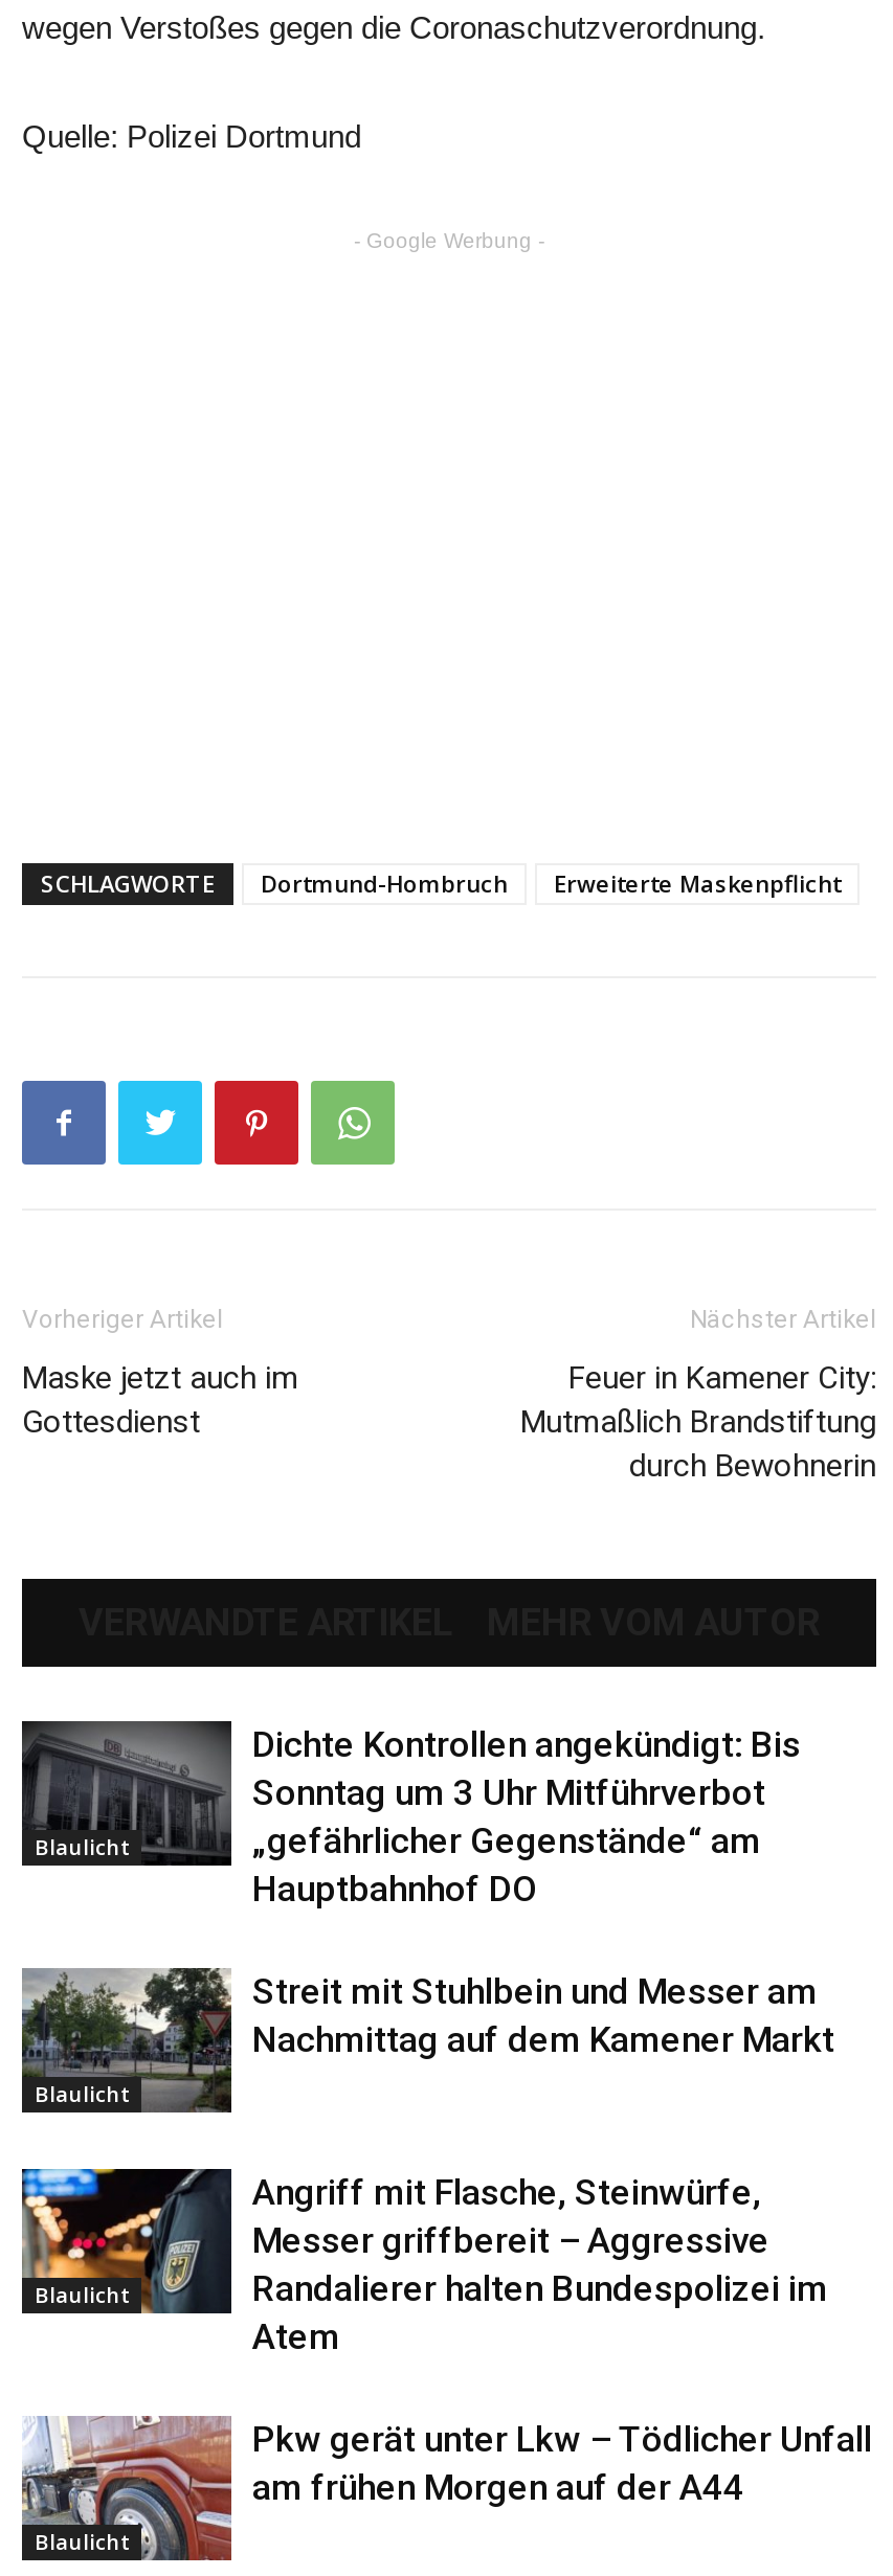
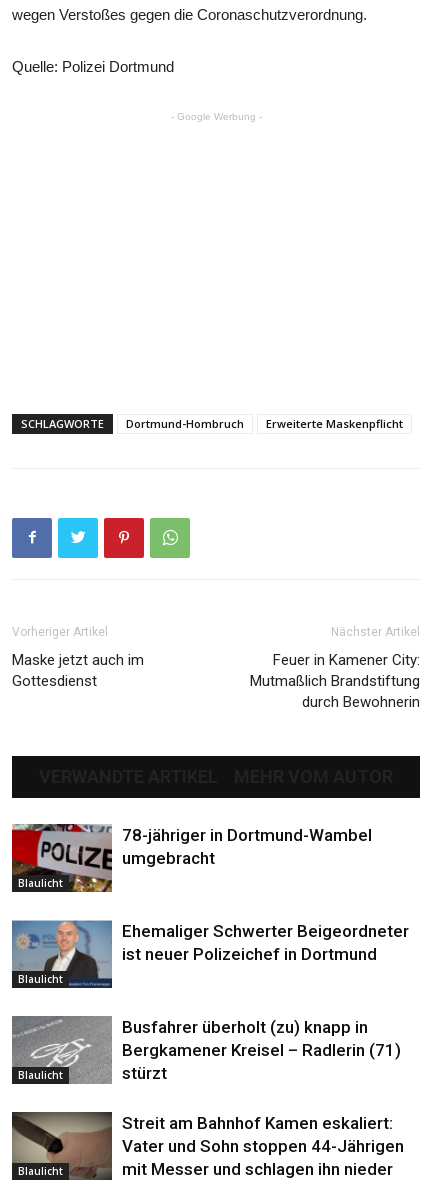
[20,1719,801,1911] [image] | Dichte Kontrollen angekündigt: Bis | Sonntag um 3 Uhr Mitführverbot | „gefährlicher Gegenstände“ am | Hauptbahnhof DO -> [11,823,372,893] [image] | 78-jähriger in Dortmund-Wambel | umgebracht
[22,1966,834,2112] [image] | Streit mit Stuhlbein und Messer am | Nachmittag auf dem Kamener Markt -> [12,920,409,988] [image] | Ehemaliger Schwerter Beigeordneter | ist neuer Polizeichef in Dortmund
[22,2167,828,2359] [image] | Angriff mit Flasche, Steinwürfe, | Messer griffbereit – Aggressive | Randalierer halten Bundespolizei im | Atem -> [12,1015,401,1084] [image] | Busfahrer überholt (zu) knapp in | Bergkamener Kreisel – Radlerin (71) | stürzt
[22,2416,872,2560] [image] | Pkw gerät unter Lkw – Tödlicher Unfall | am frühen Morgen auf der A44 -> [11,1111,404,1180] [image] | Streit am Bahnhof Kamen eskaliert: | Vater und Sohn stoppen 44-Jährigen | mit Messer und schlagen ihn nieder

